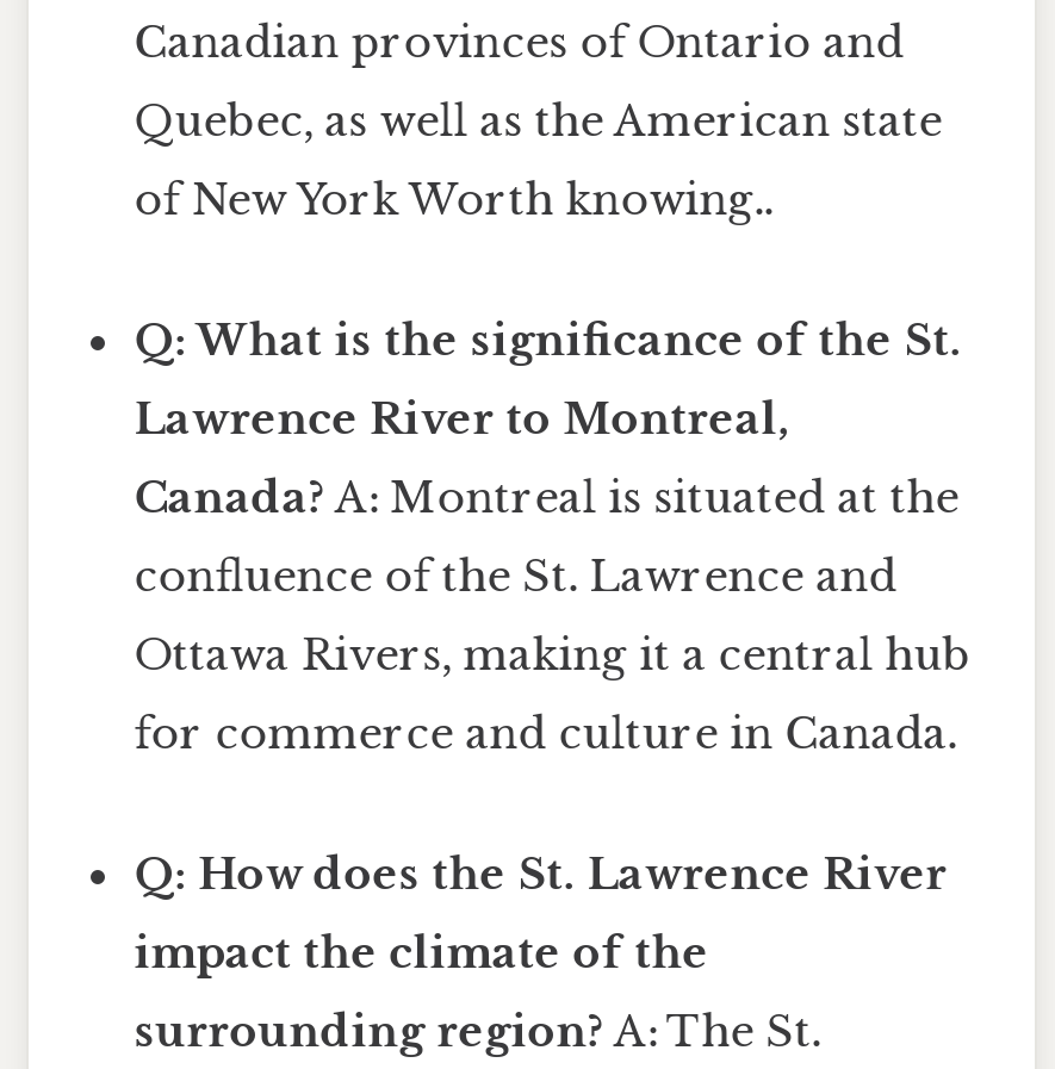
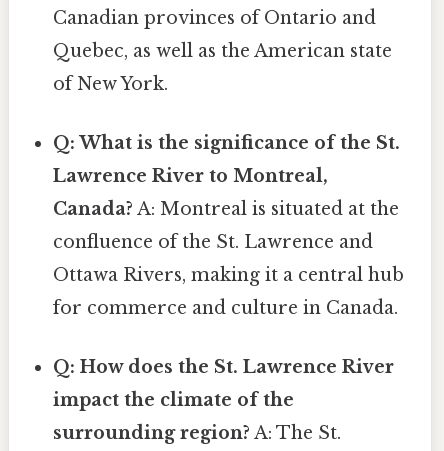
[134,174,773,226] of New York Worth knowing.. -> [53,73,168,95] of New York.

